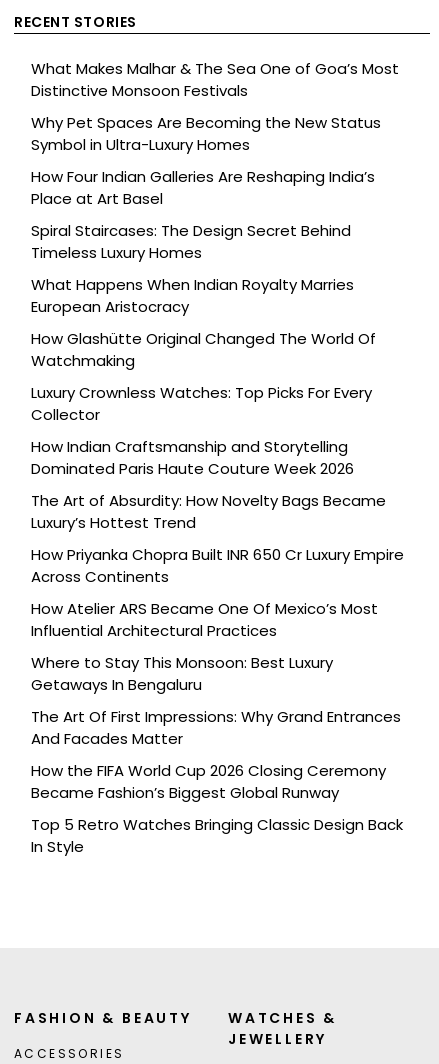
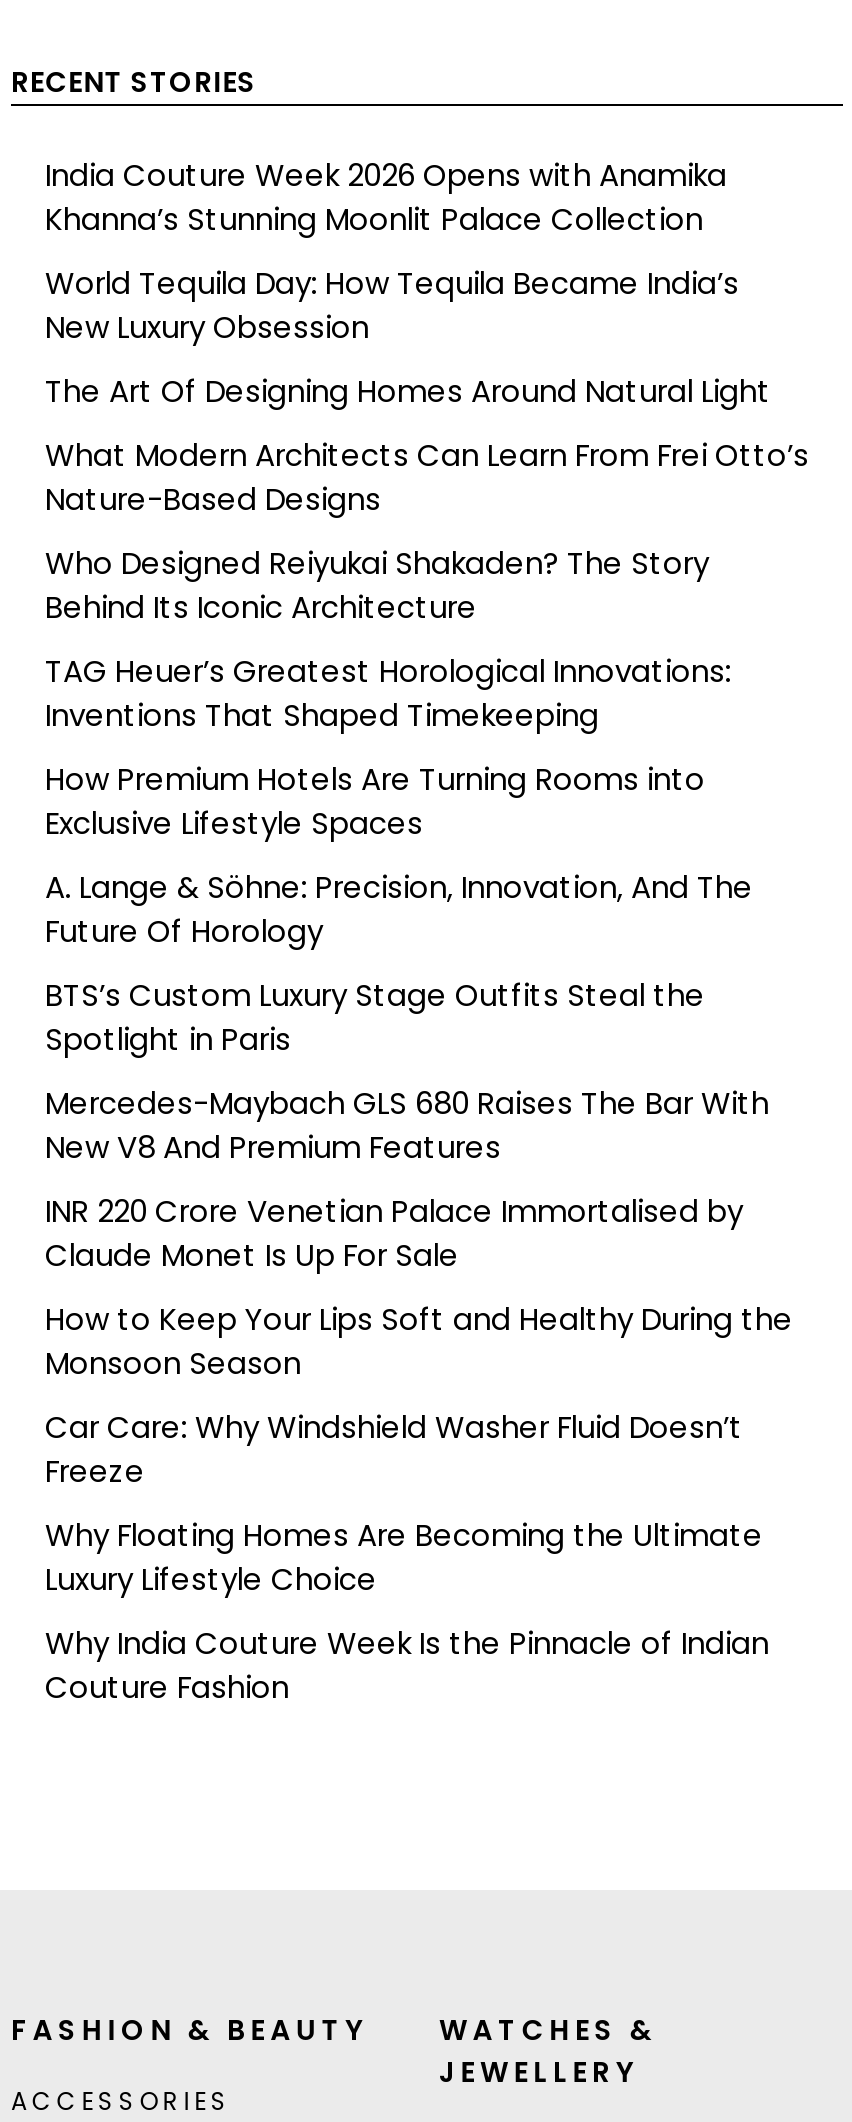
[31,58,399,101] What Makes Malhar & The Sea One of Goa’s Most | Distinctive Monsoon Festivals -> [45,153,727,239] India Couture Week 2026 Opens with Anamika | Khanna’s Stunning Moonlit Palace Collection
[31,112,381,155] Why Pet Spaces Are Becoming the New Status | Symbol in Ultra-Luxury Homes -> [45,261,739,347] World Tequila Day: How Tequila Became India’s | New Luxury Obsession
[31,166,375,209] How Four Indian Galleries Are Reshaping India’s | Place at Art Basel -> [45,369,771,411] The Art Of Designing Homes Around Natural Light
[31,220,351,263] Spiral Staircases: The Design Secret Behind | Timeless Luxury Homes -> [45,433,809,519] What Modern Architects Can Learn From Frei Otto’s | Nature-Based Designs
[31,274,354,317] What Happens When Indian Royalty Marries | European Aristocracy -> [45,541,709,627] Who Designed Reiyukai Shakaden? The Story | Behind Its Iconic Architecture
[31,328,376,371] How Glashütte Original Changed The World Of | Watchmaking -> [45,649,731,735] TAG Heuer’s Greatest Horological Innovations: | Inventions That Shaped Timekeeping
[31,382,372,425] Luxury Crownless Watches: Top Picks For Every | Collector -> [45,757,705,843] How Premium Hotels Are Turning Rooms into | Exclusive Lifestyle Spaces
[31,436,354,479] How Indian Craftsmanship and Storytelling | Dominated Paris Haute Couture Week 2026 -> [45,865,753,951] A. Lange & Söhne: Precision, Innovation, And The | Future Of Horology
[31,490,386,533] The Art of Absurdity: How Novelty Bags Became | Luxury’s Hottest Trend -> [45,973,705,1059] BTS’s Custom Luxury Stage Outfits Steal the | Spotlight in Paris
[31,544,404,587] How Priyanka Chopra Built INR 650 Cr Luxury Empire | Across Continents -> [45,1081,769,1167] Mercedes-Maybach GLS 680 Raises The Bar With | New V8 And Premium Features
[31,598,378,641] How Atelier ARS Became One Of Mexico’s Most | Influential Architectural Practices -> [45,1189,743,1275] INR 220 Crore Venetian Palace Immortalised by | Claude Monet Is Up For Sale
[31,652,333,695] Where to Stay This Monsoon: Best Luxury | Getaways In Bengaluru -> [45,1297,793,1383] How to Keep Your Lips Soft and Healthy During the | Monsoon Season
[31,706,401,749] The Art Of First Impressions: Why Grand Entrances | And Facades Matter -> [45,1405,743,1491] Car Care: Why Windshield Washer Fluid Doesn’t | Freeze
[31,760,386,803] How the FIFA World Cup 2026 Closing Ceremony | Became Fashion’s Biggest Global Runway -> [45,1513,763,1599] Why Floating Homes Are Becoming the Ultimate | Luxury Lifestyle Choice
[31,814,403,857] Top 5 Retro Watches Bringing Classic Design Back | In Style -> [45,1621,769,1707] Why India Couture Week Is the Pinnacle of Indian | Couture Fashion

